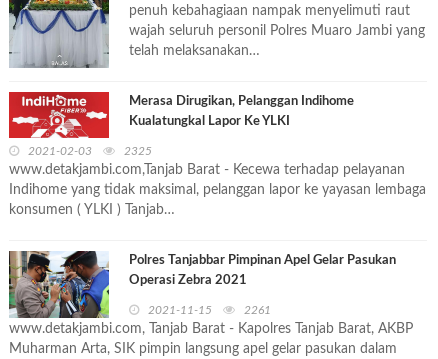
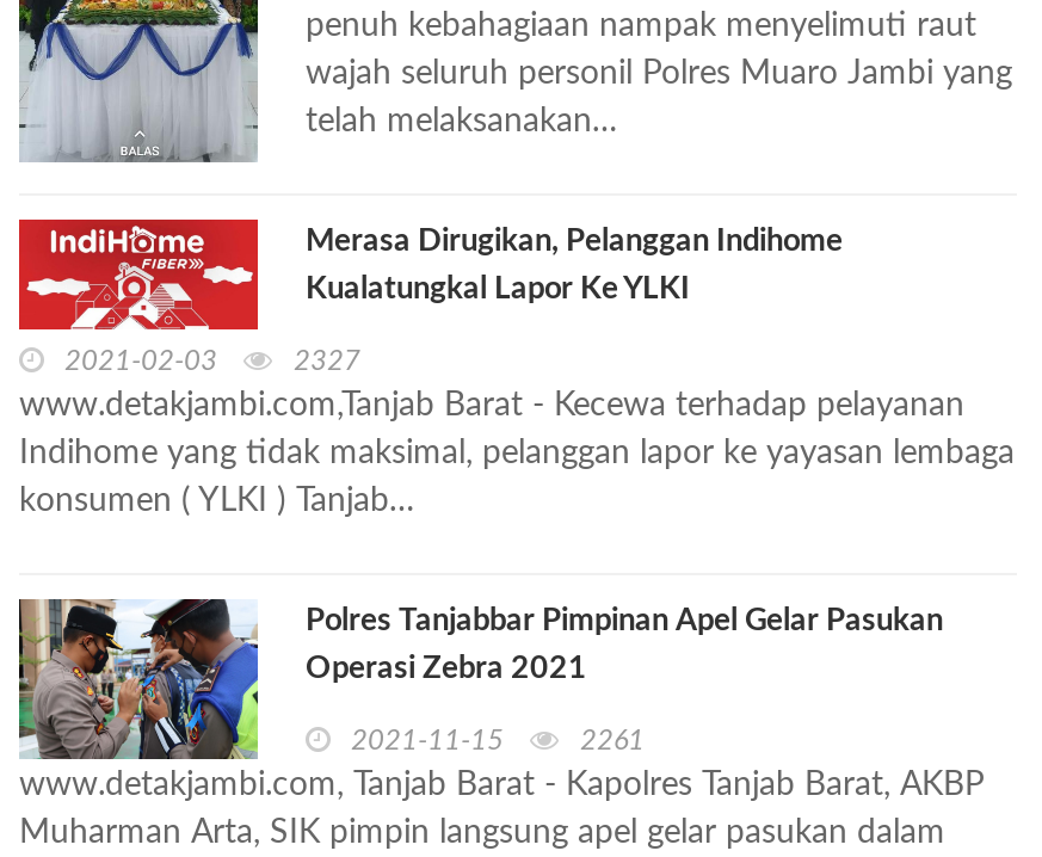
[124,145,152,157] 2325 -> [294,346,360,375] 2327

